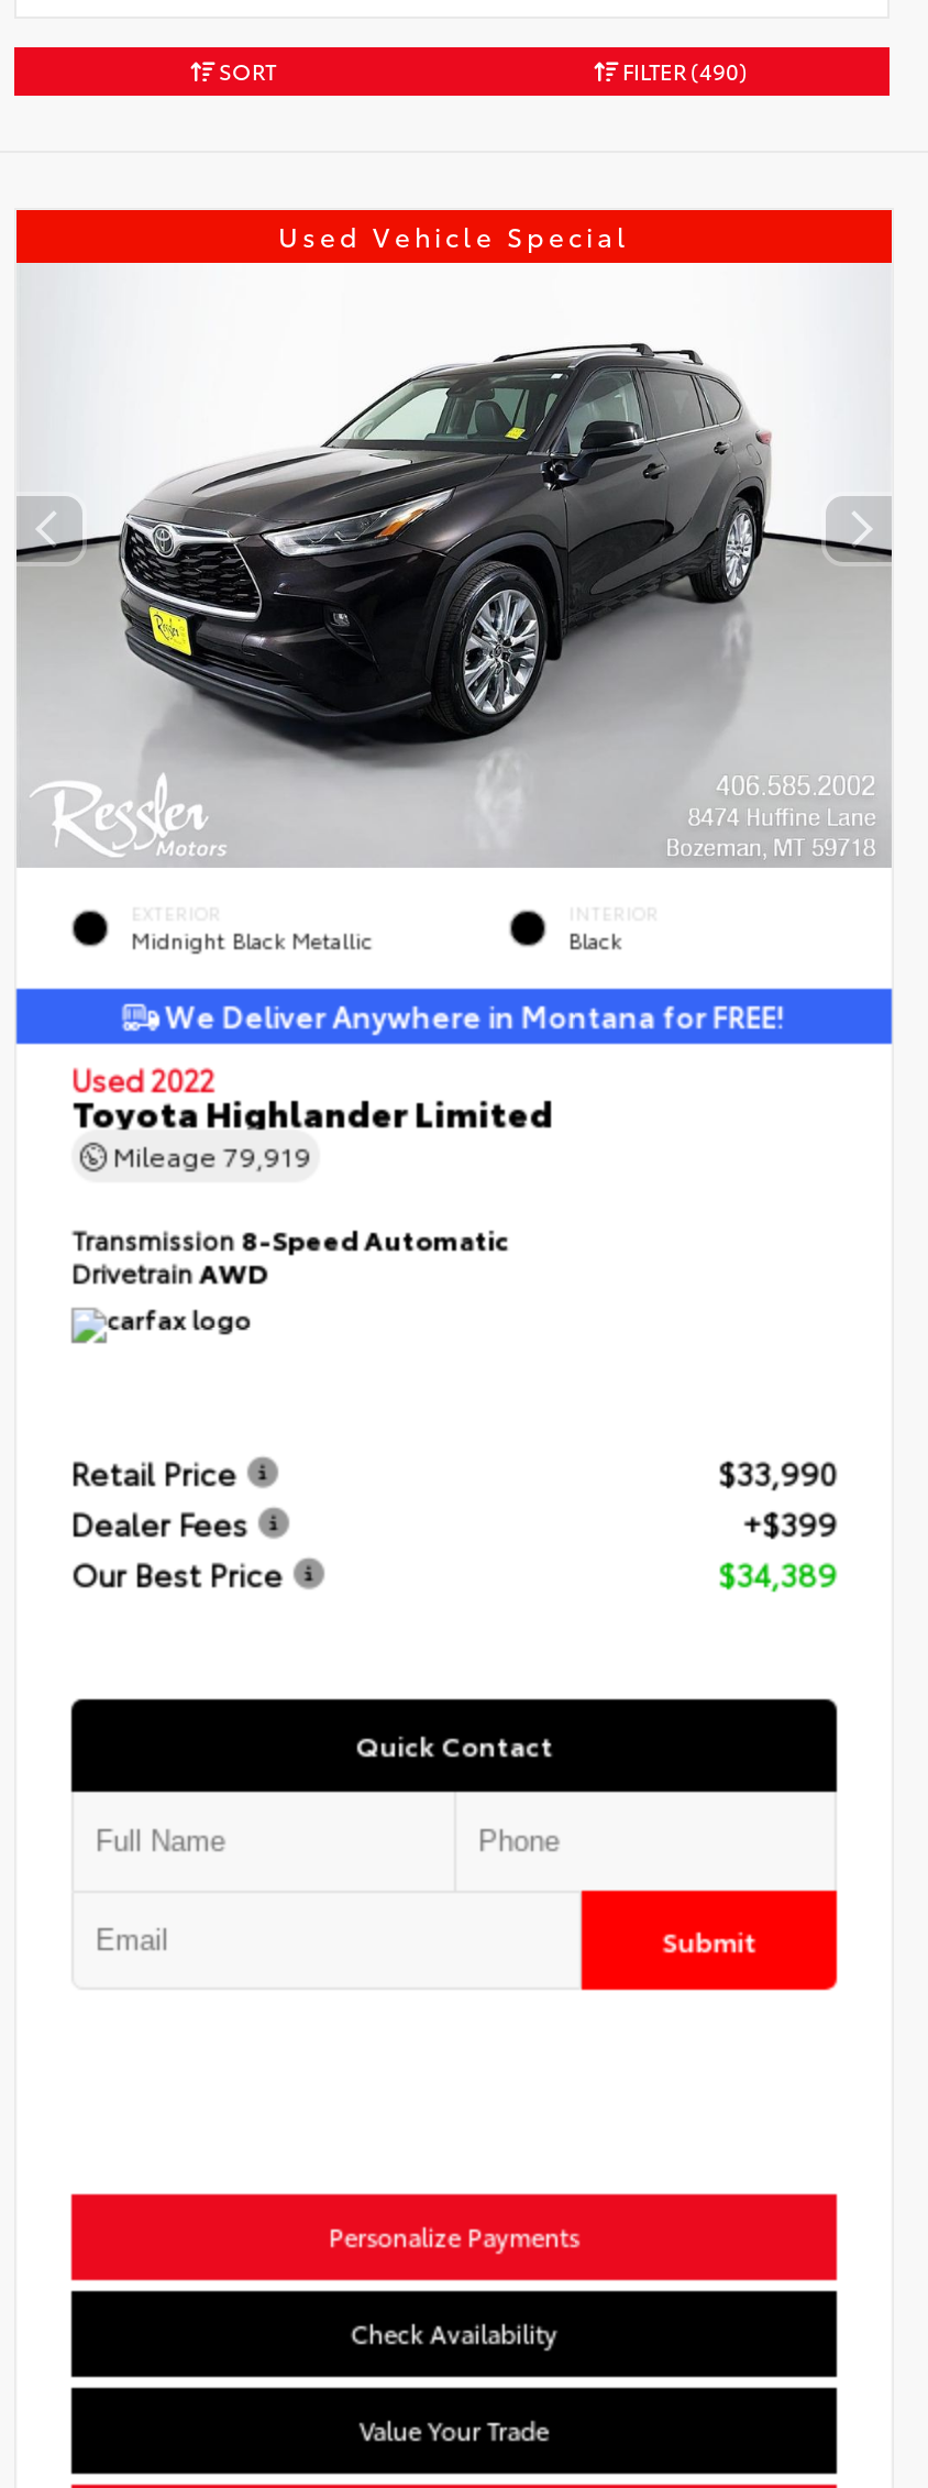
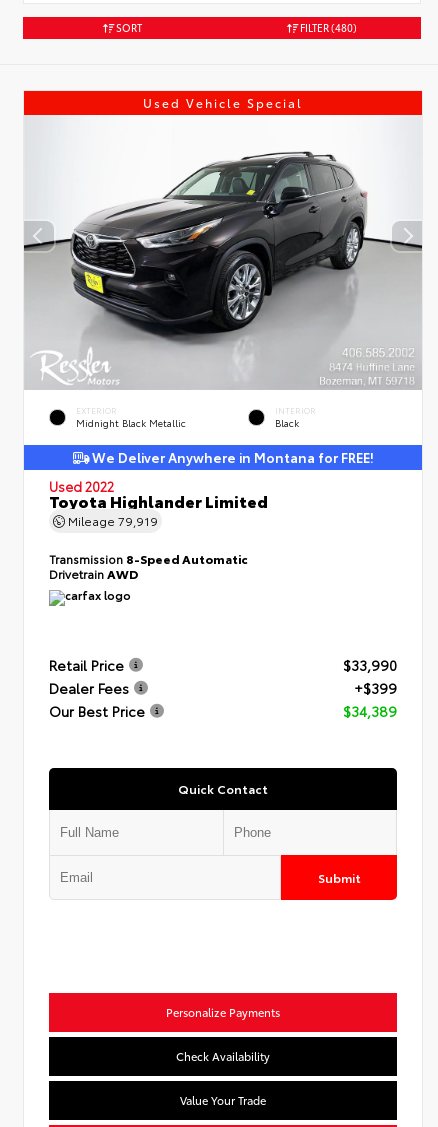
[618,53,748,86] FILTER (490) -> [297,20,356,35] FILTER (480)

